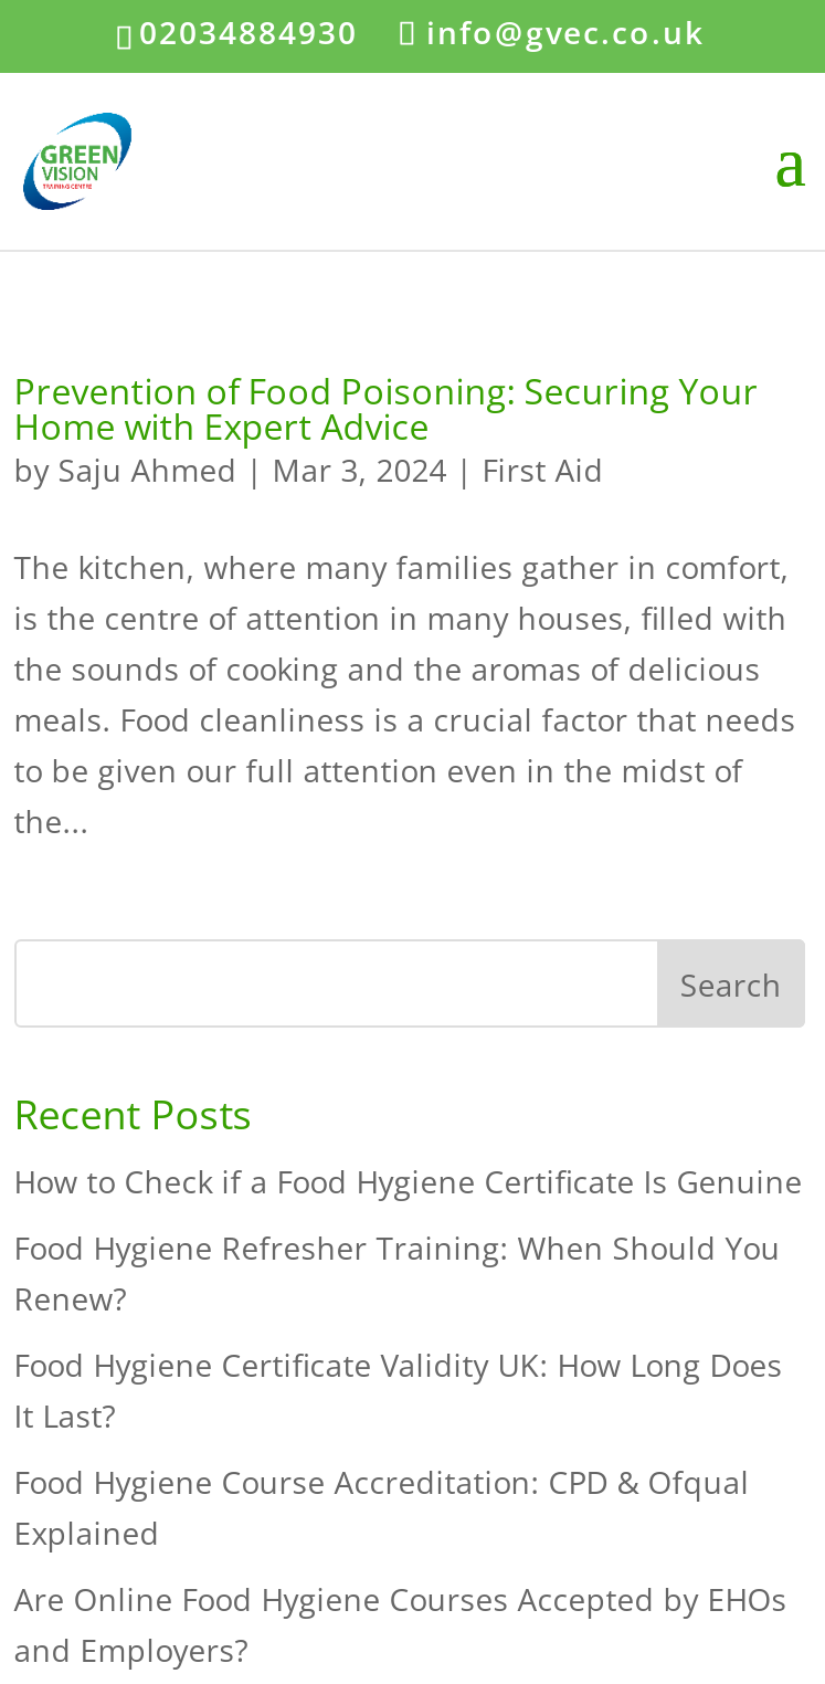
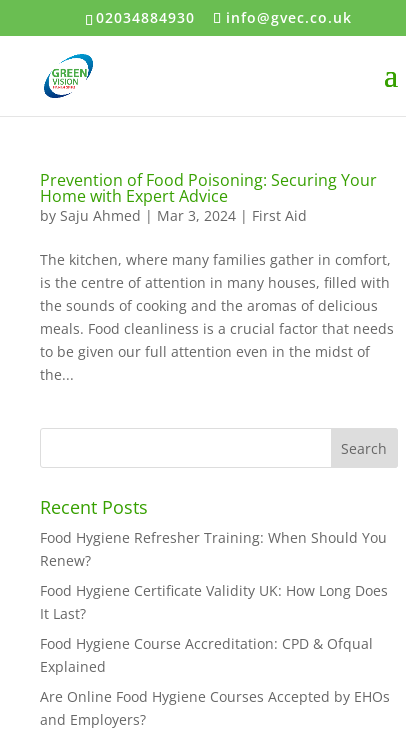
[14,1160,802,1202] How to Check if a Food Hygiene Certificate Is Genuine -> none

